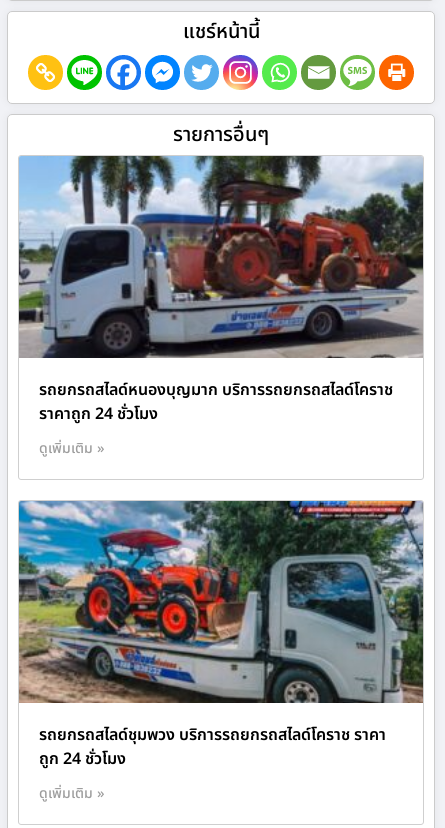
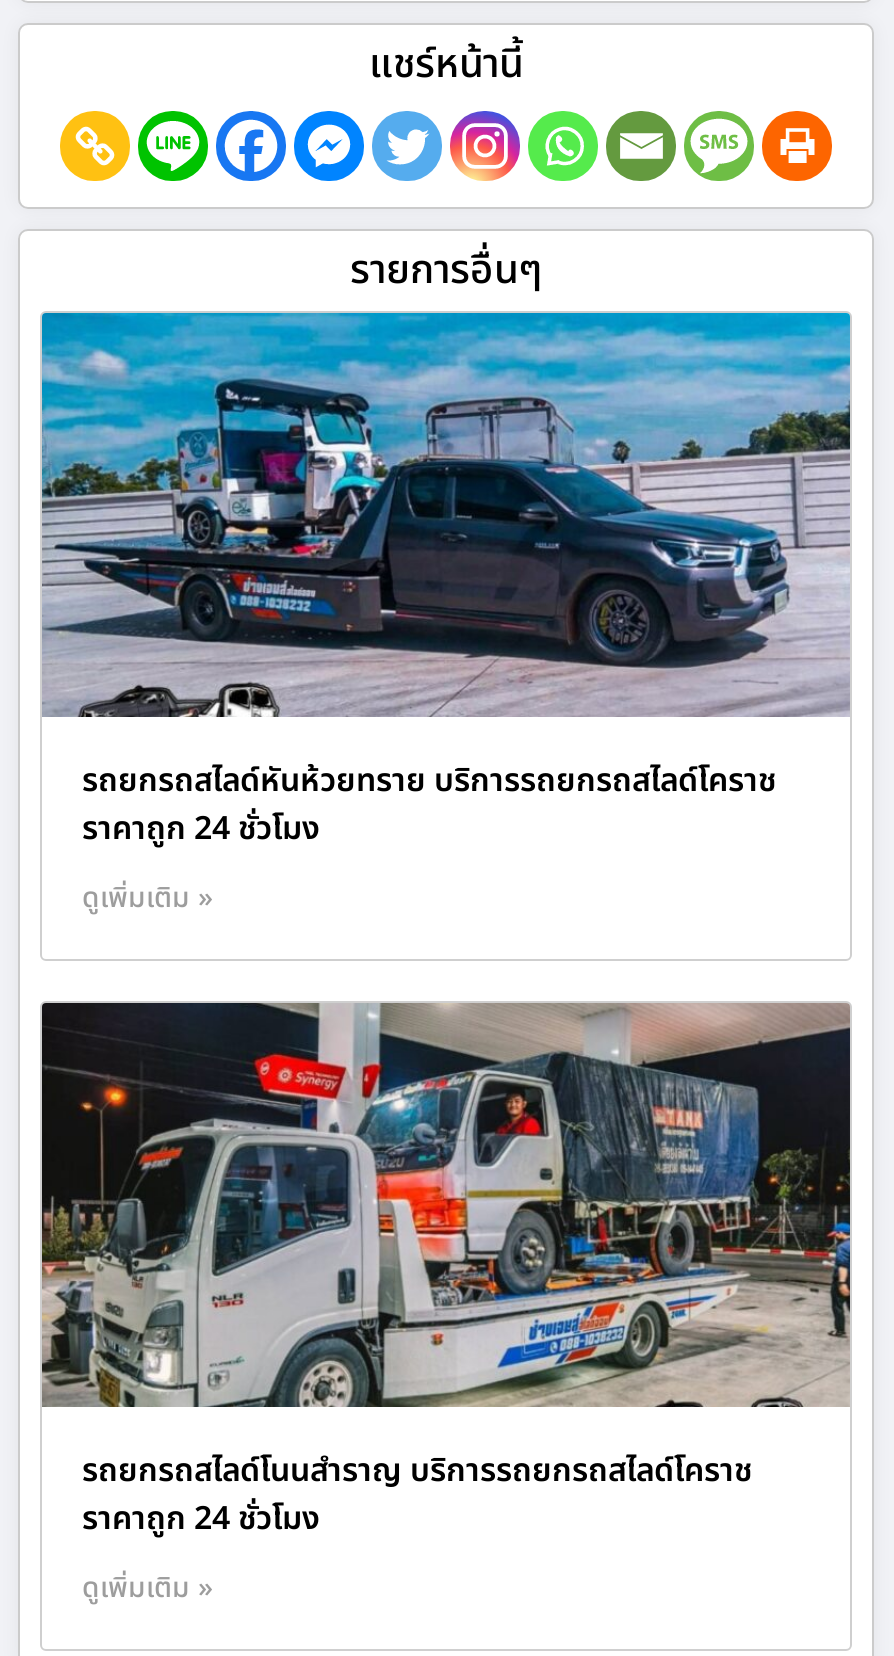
[19,155,424,402] [image] | รถยกรถสไลด์หนองบุญมาก บริการรถยกรถสไลด์โคราช -> [40,310,852,804] [image] | รถยกรถสไลด์หันห้วยทราย บริการรถยกรถสไลด์โคราช
[18,500,424,771] [image] | รถยกรถสไลด์ชุมพวง บริการรถยกรถสไลด์โคราช ราคา | ถูก 24 ชั่วโมง -> [40,1002,852,1542] [image] | รถยกรถสไลด์โนนสำราญ บริการรถยกรถสไลด์โคราช | ราคาถูก 24 ชั่วโมง

